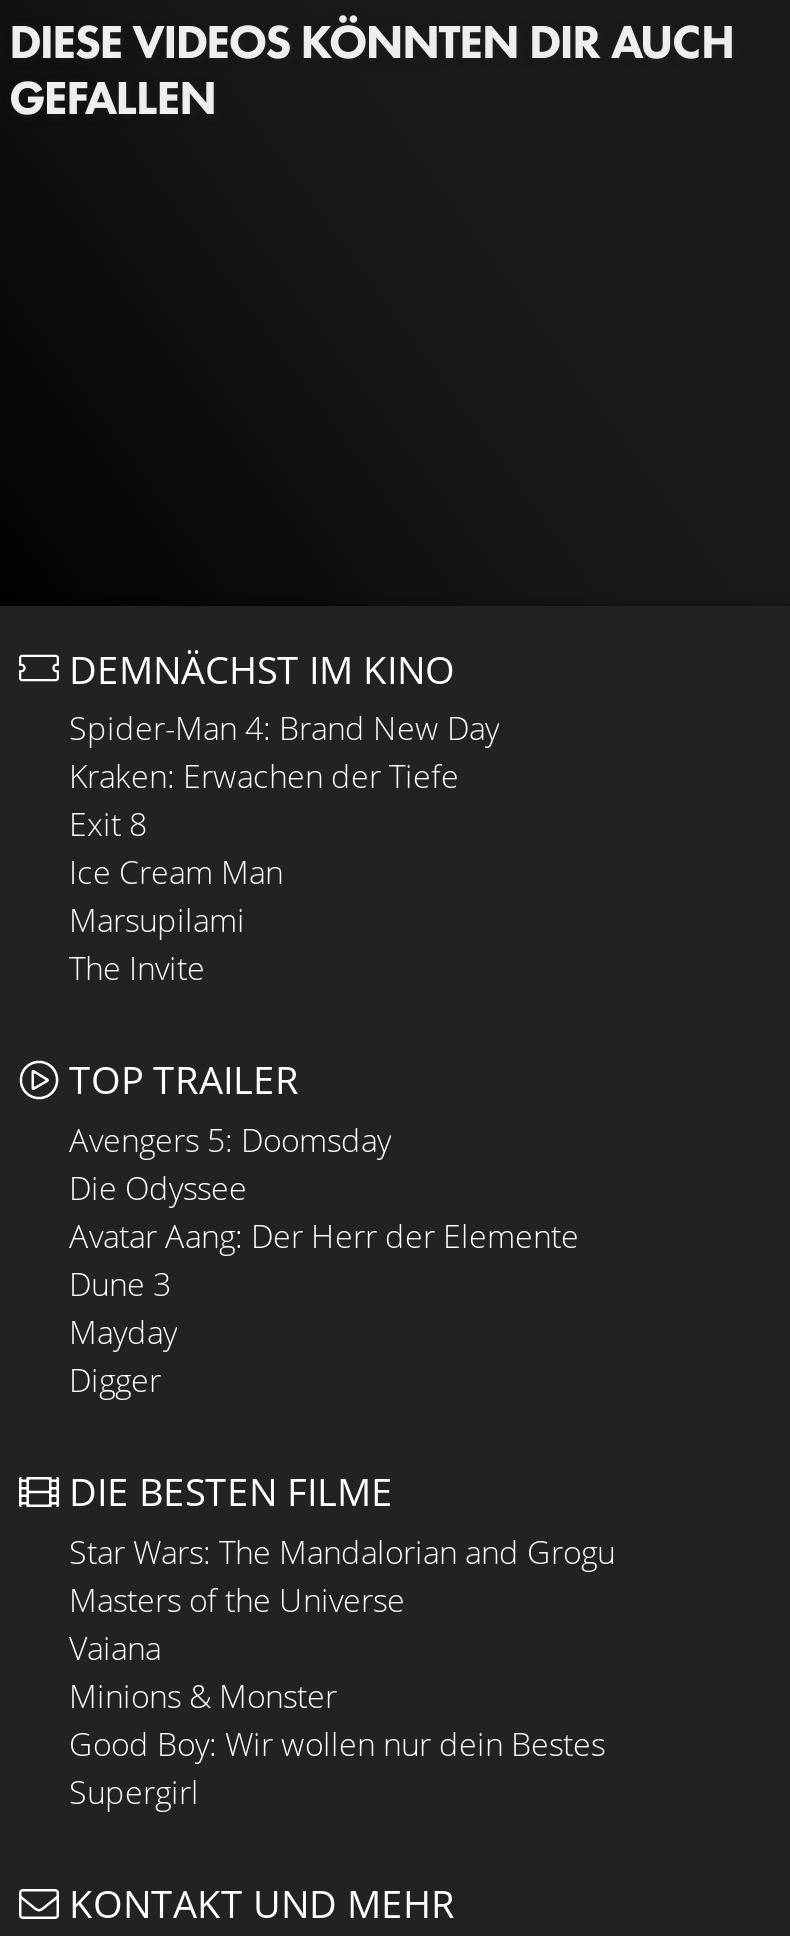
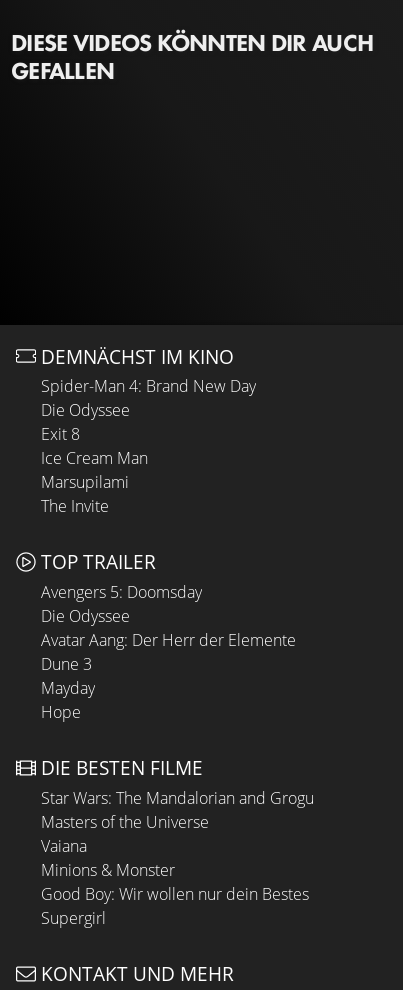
[69,755,459,799] Kraken: Erwachen der Tiefe -> [41,399,130,421] Die Odyssee
[69,1358,161,1402] Digger -> [41,701,81,723] Hope

